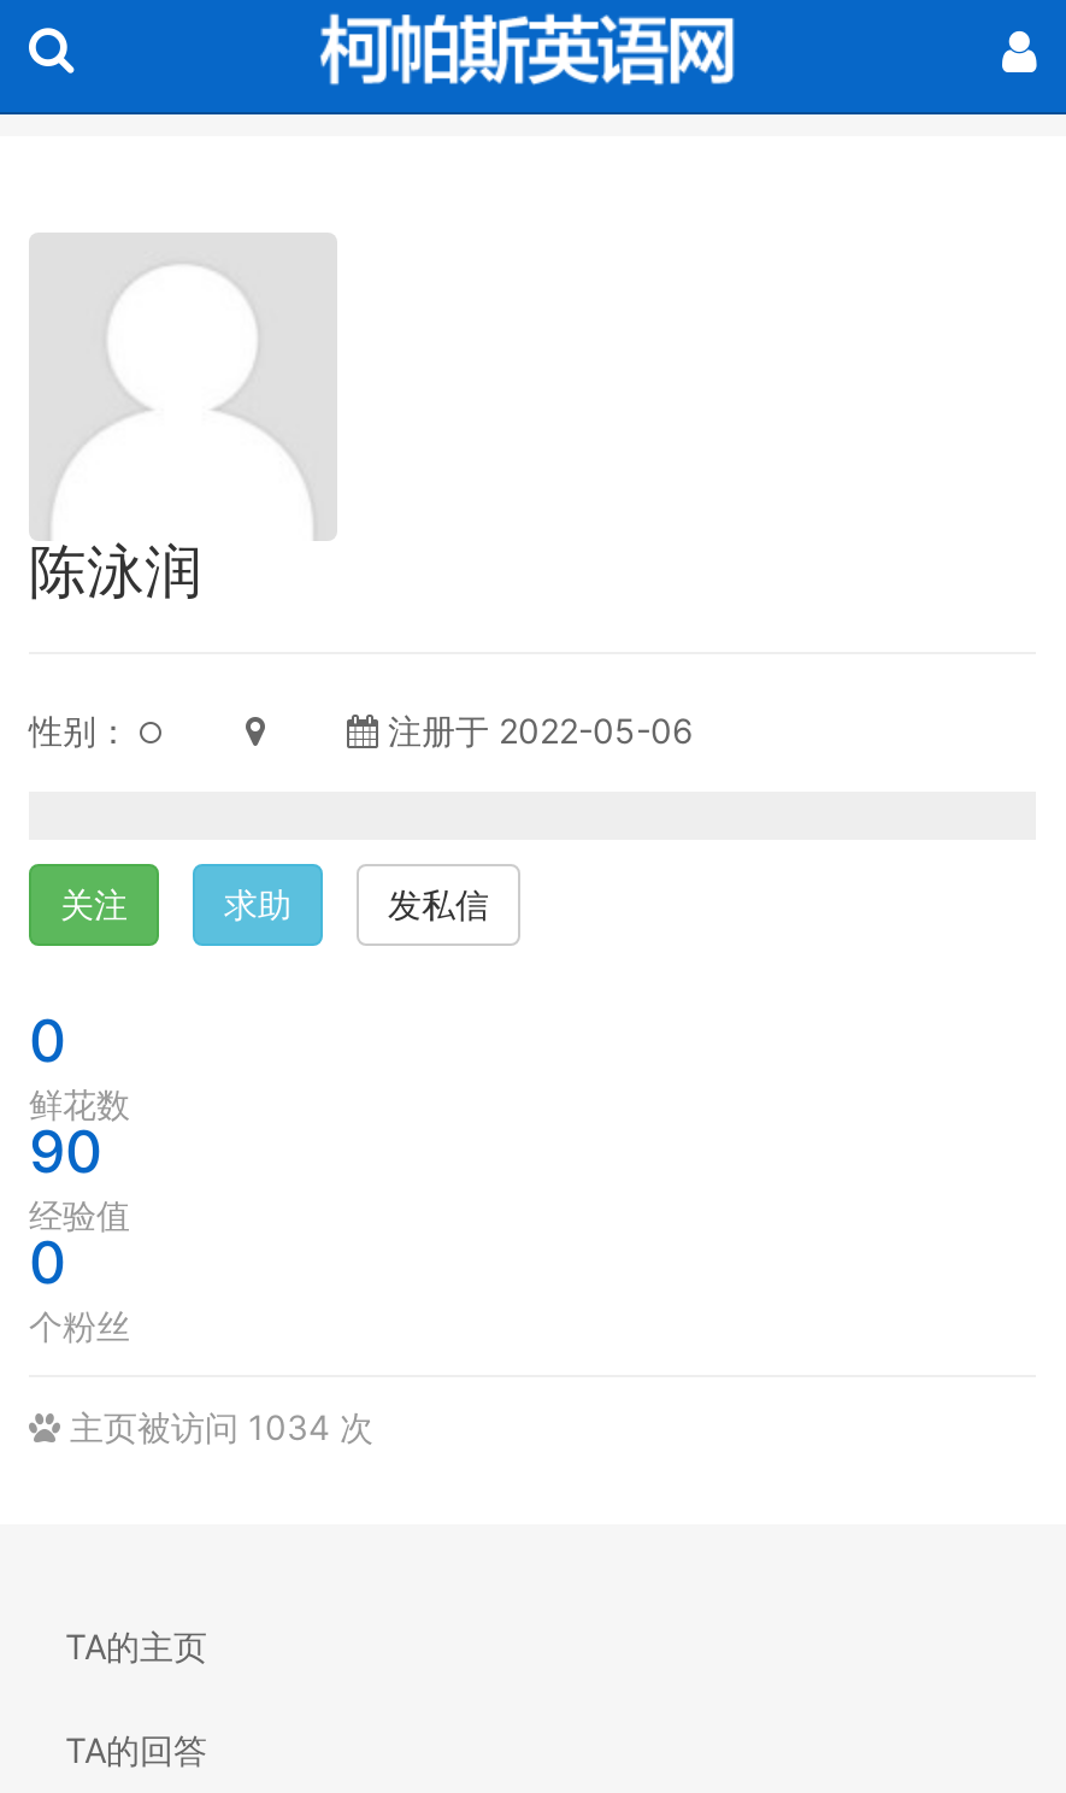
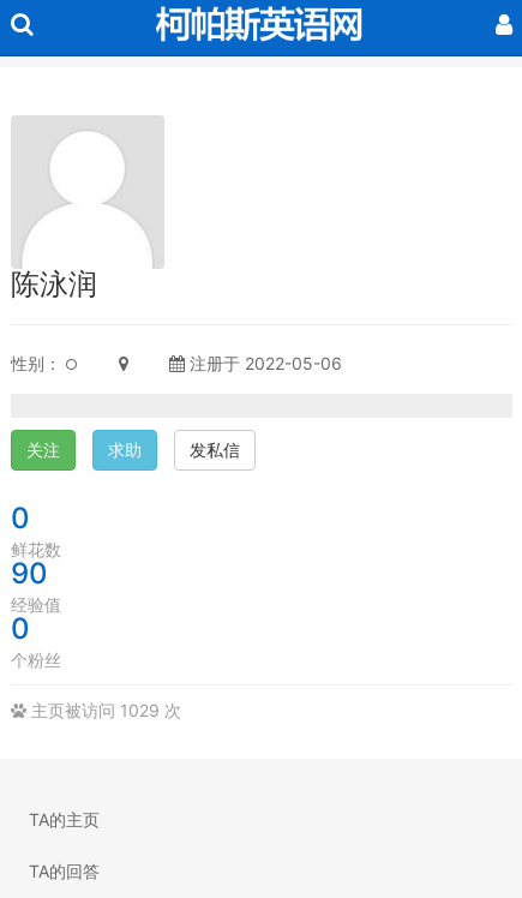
[60,1407,373,1448] 主页被访问 1034 次 -> [26,700,181,721] 主页被访问 1029 次

